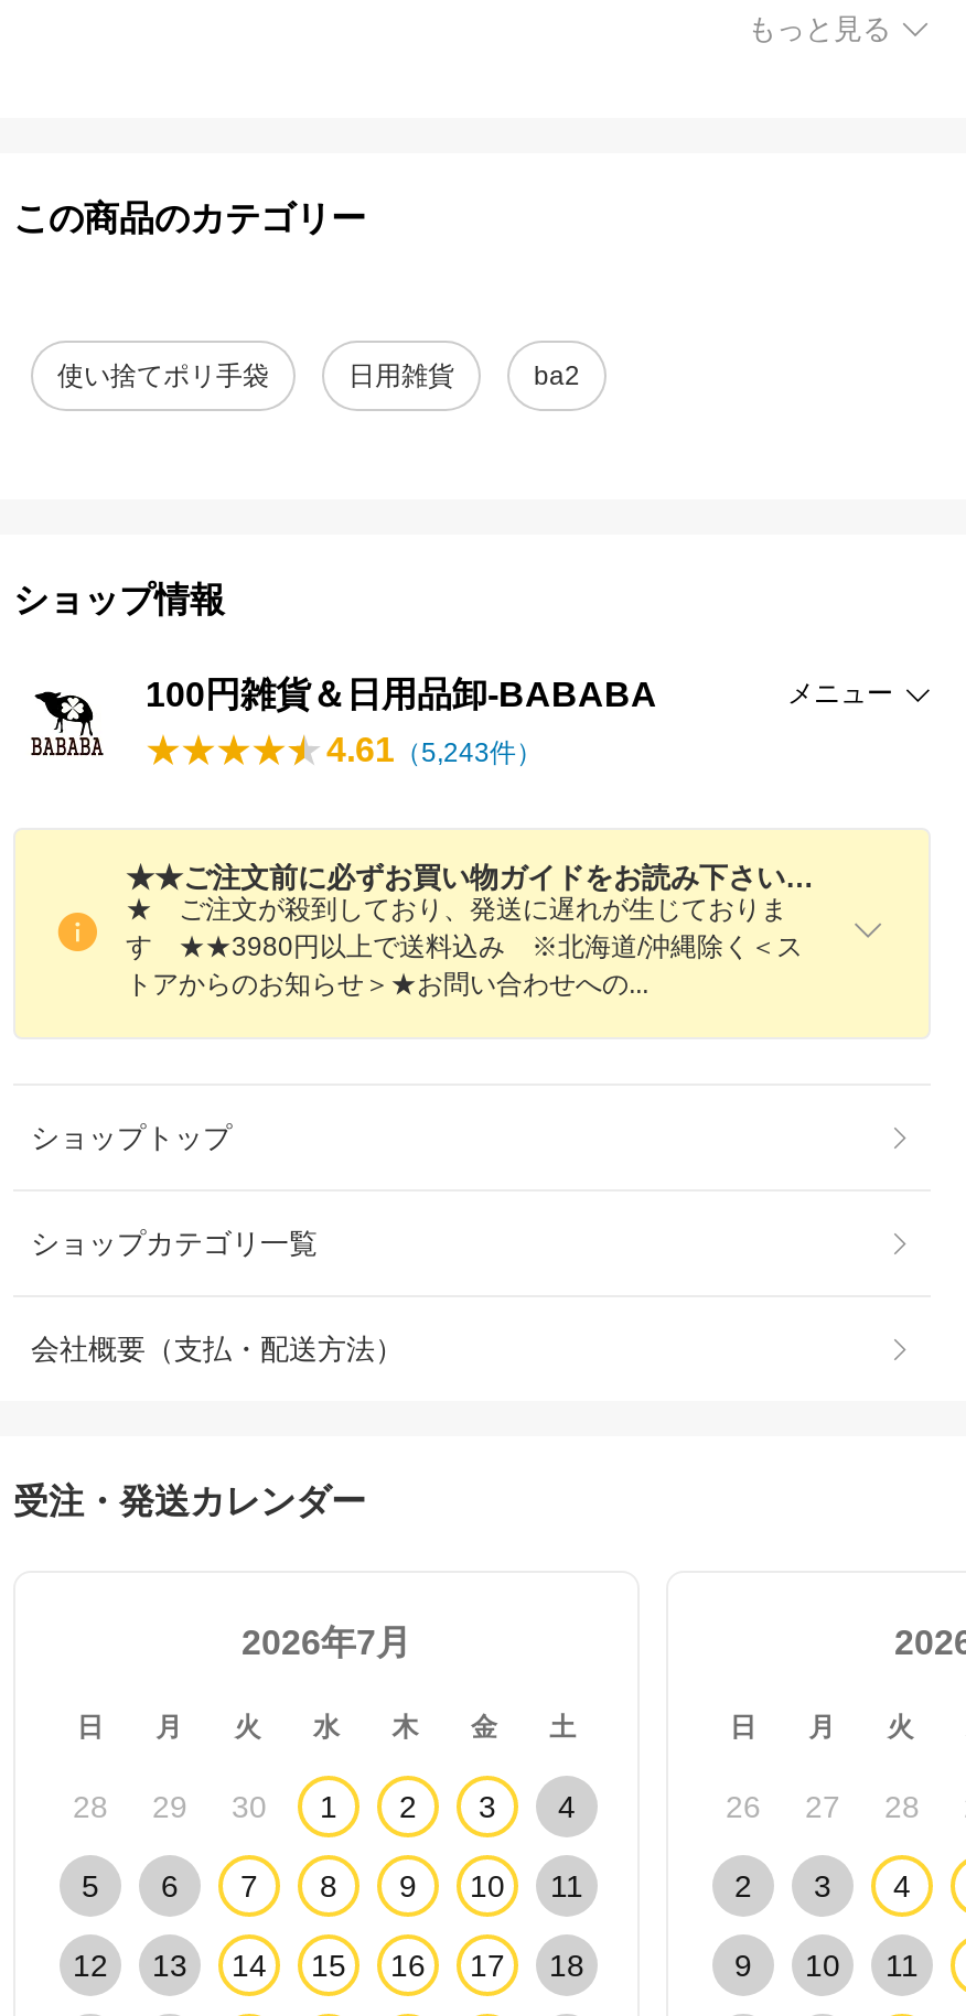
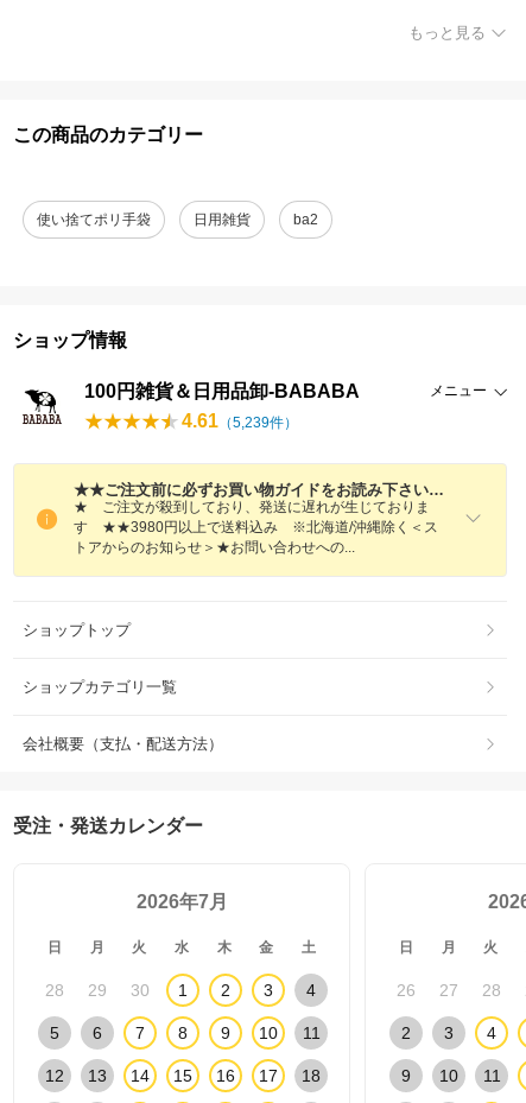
[326,731,543,768] 4.61（5,243件） -> [182,411,298,431] 4.61（5,239件）

